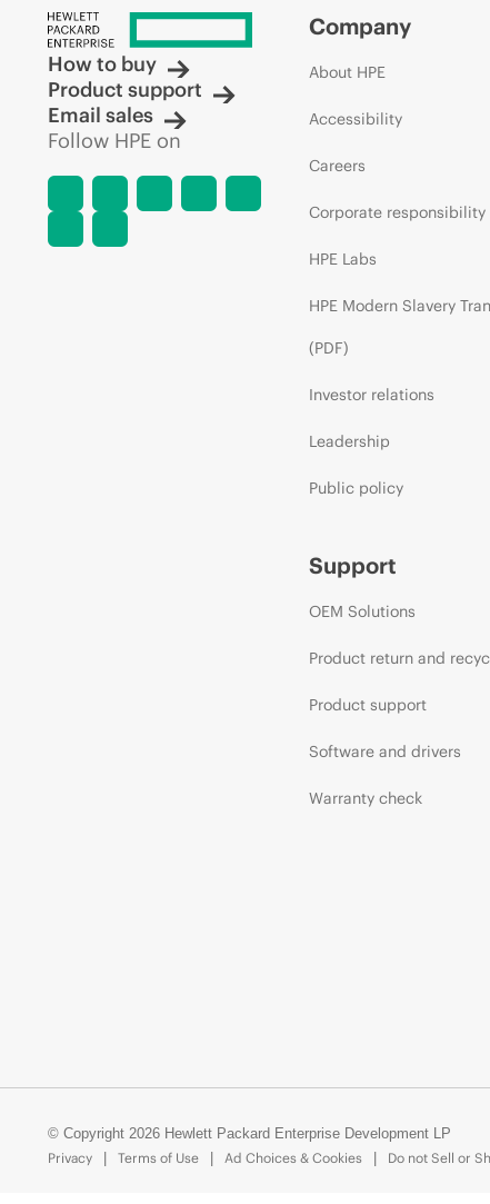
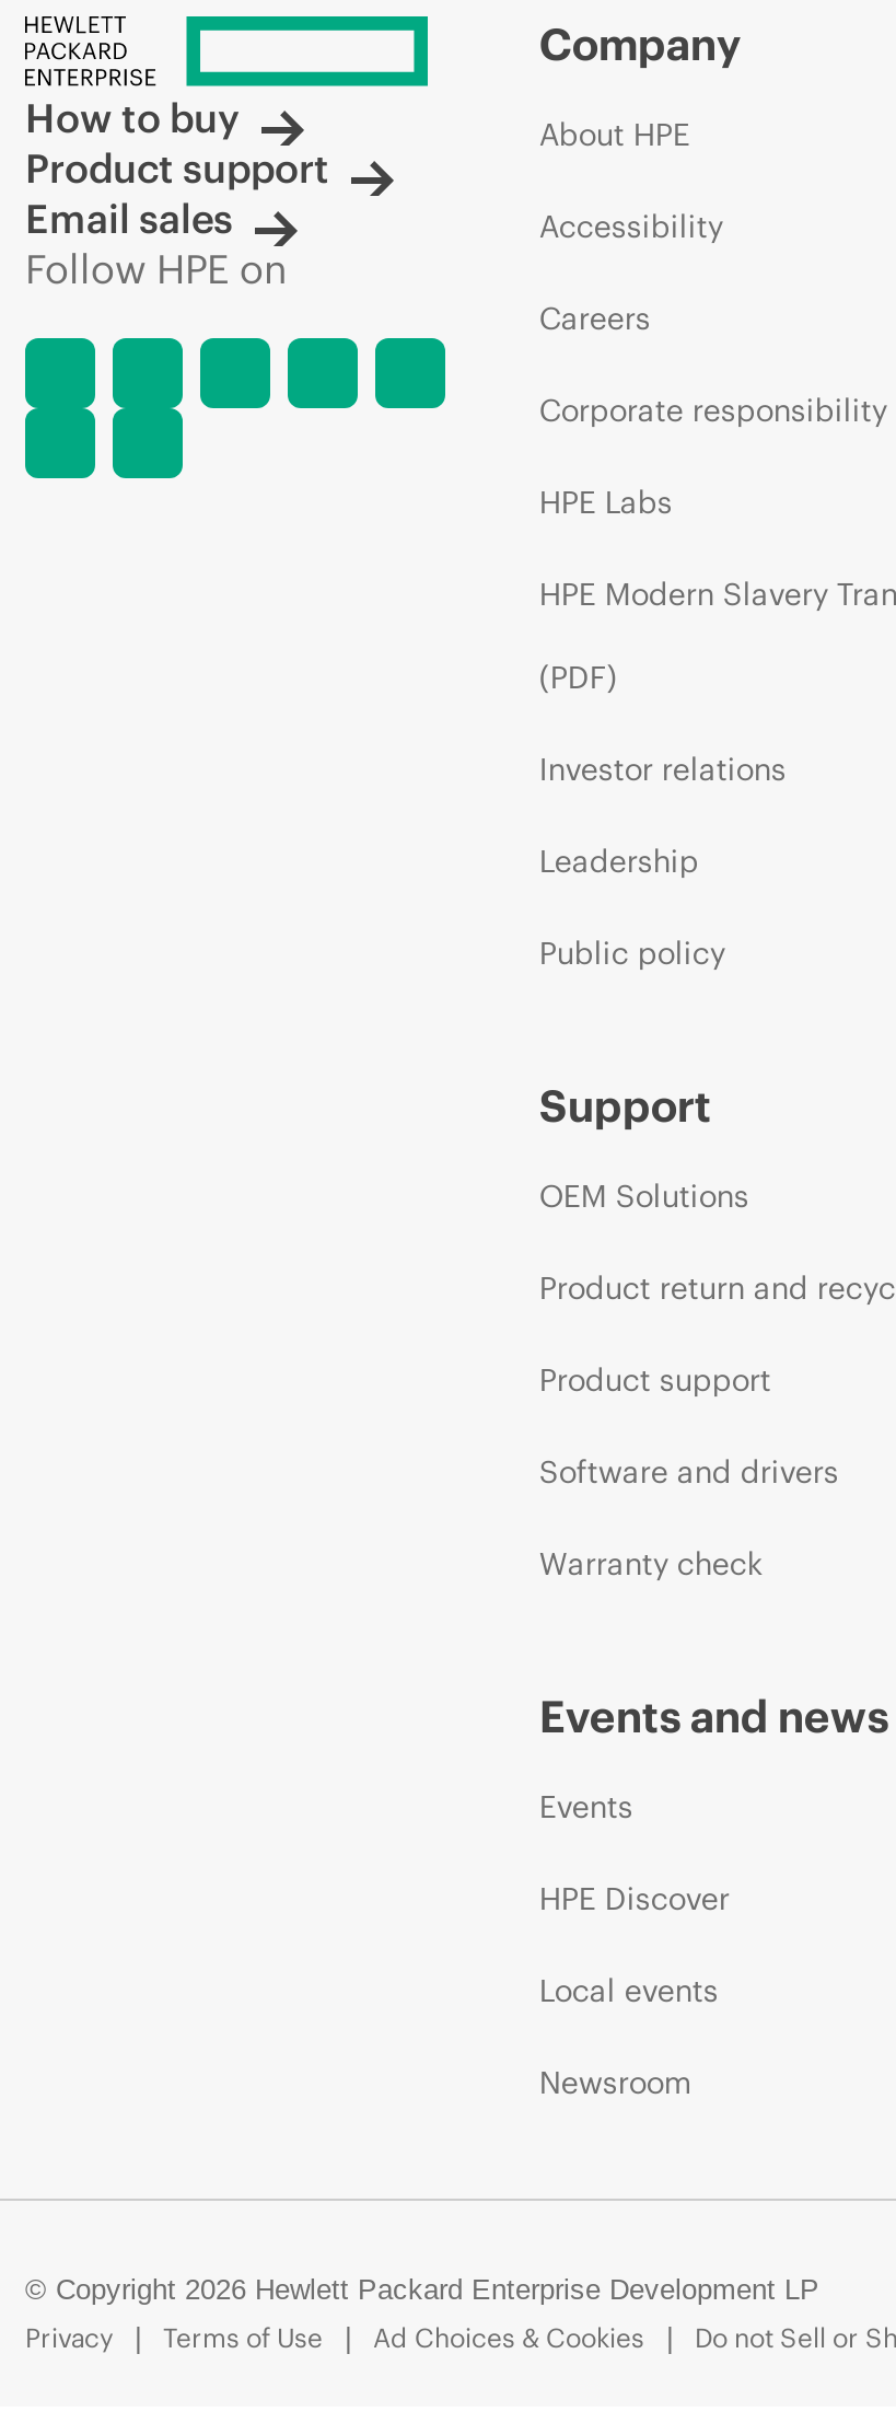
none -> [539,1690,889,2103] Events and news | Events | HPE Discover | Local events | Newsroom

